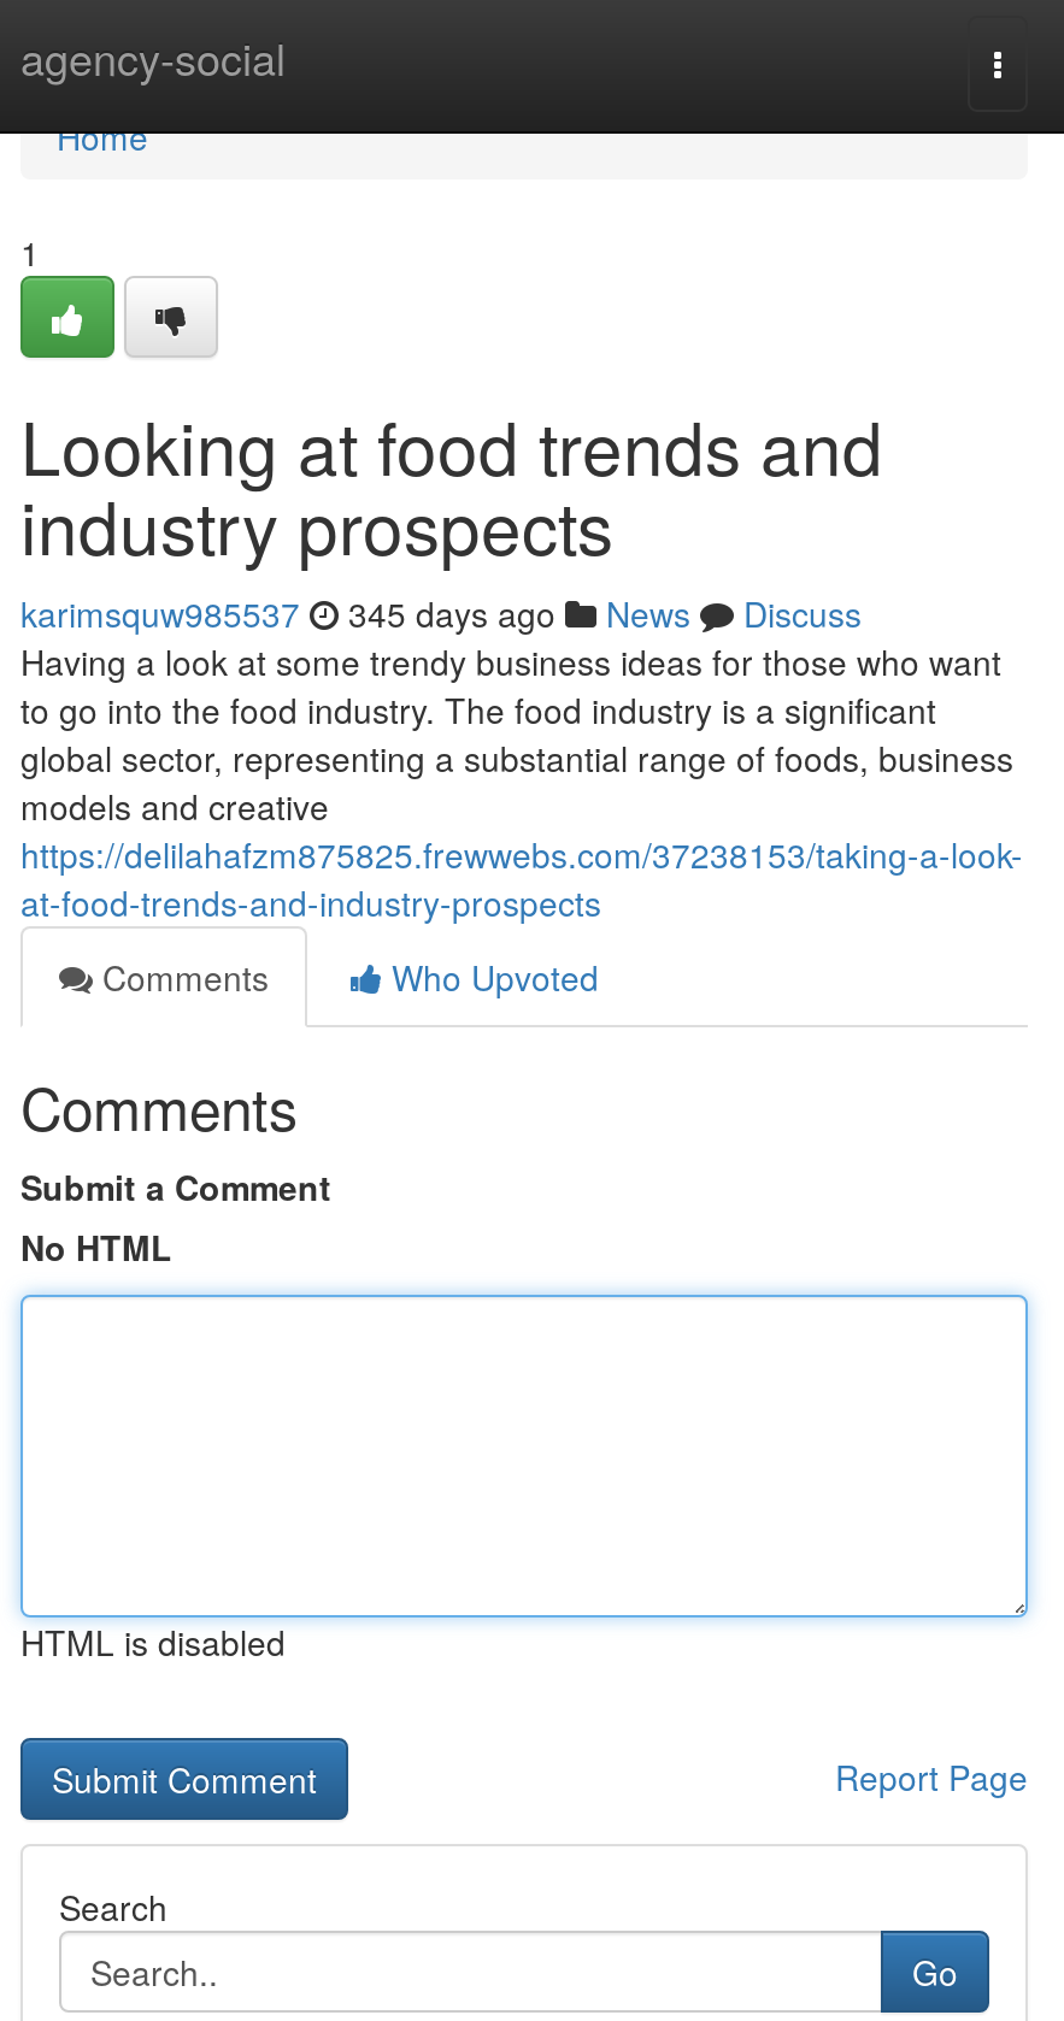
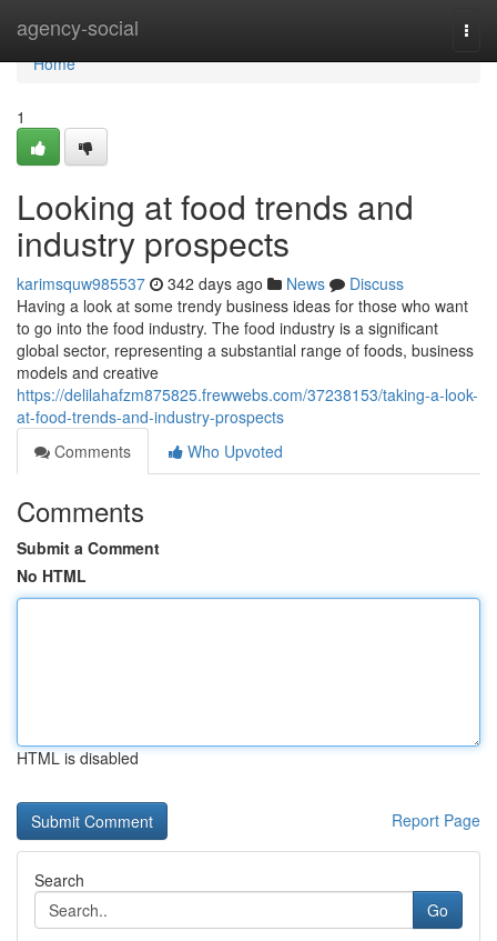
[20,589,862,637] karimsquw985537 345 days ago News Discuss -> [17,272,404,294] karimsquw985537 342 days ago News Discuss

